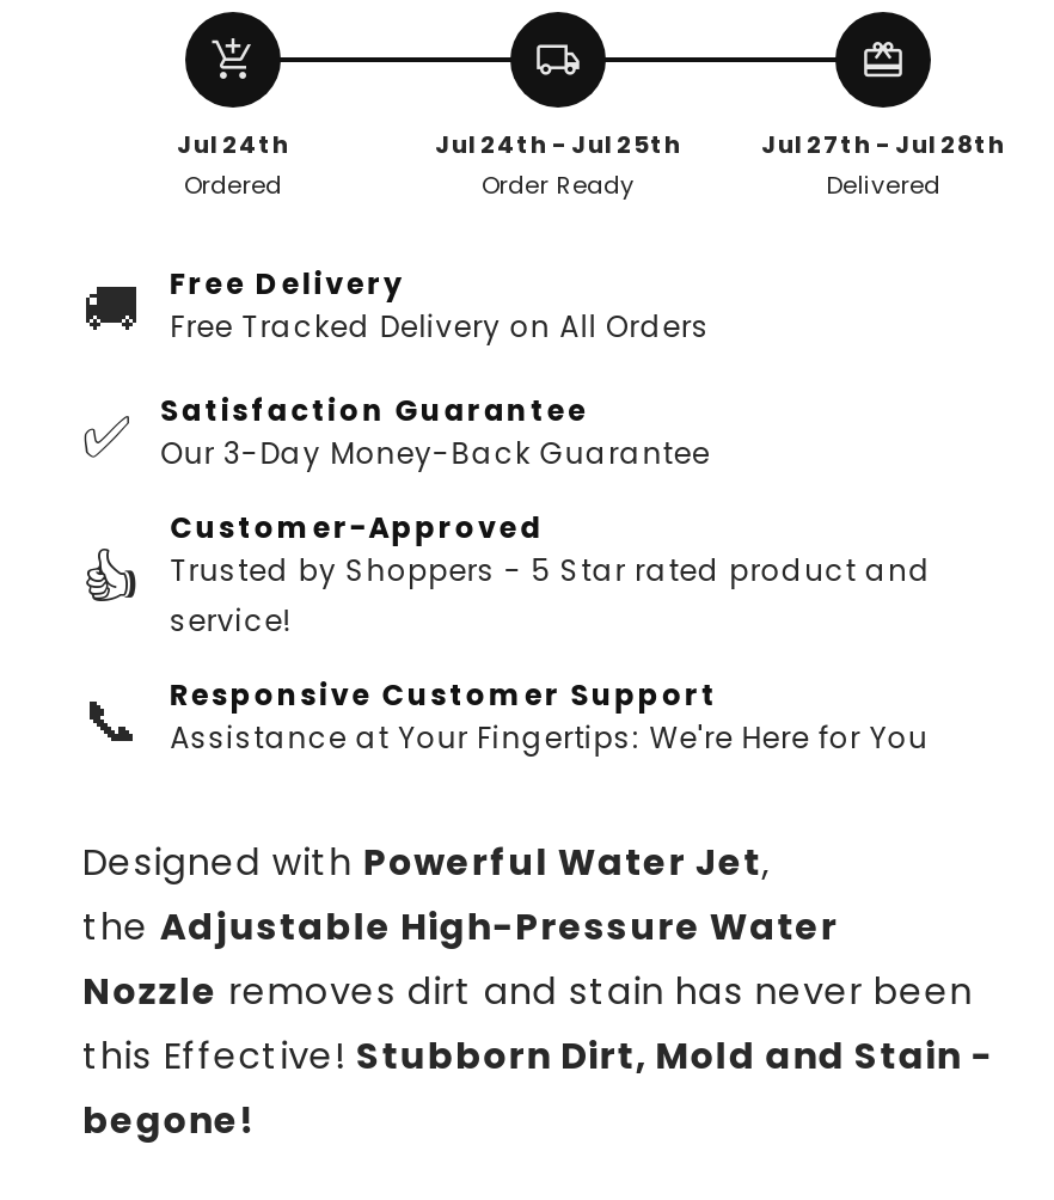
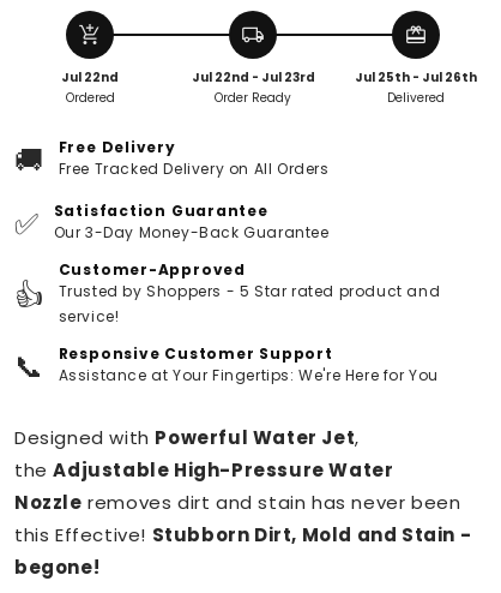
[177,127,289,163] Jul 24th -> [61,69,119,87] Jul 22nd
[435,127,681,163] Jul 24th - Jul 25th -> [191,69,315,87] Jul 22nd - Jul 23rd
[761,127,1005,163] Jul 27th - Jul 28th -> [355,69,477,87] Jul 25th - Jul 26th

